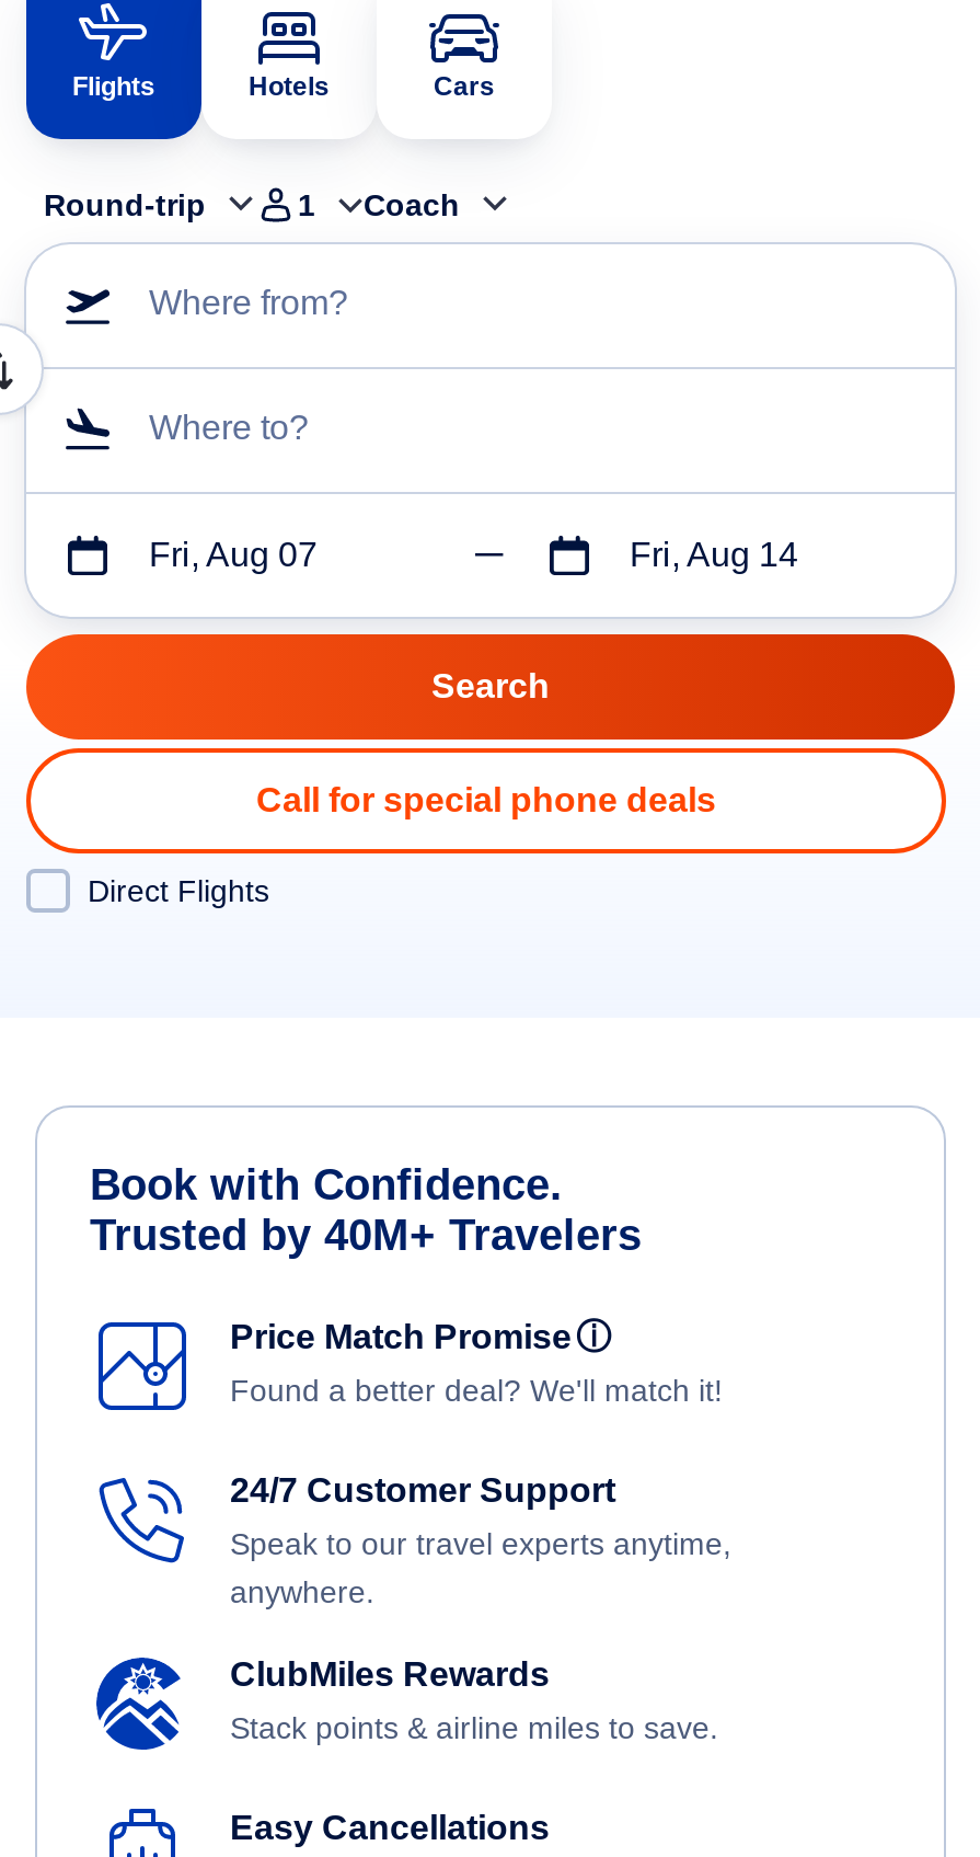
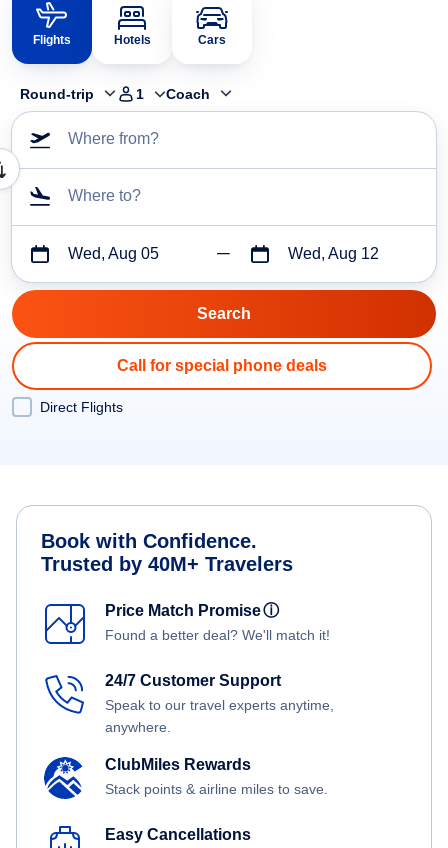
[149,537,318,574] Fri, Aug 07 -> [68,245,159,262] Wed, Aug 05
[630,537,798,574] Fri, Aug 14 -> [287,245,378,262] Wed, Aug 12

